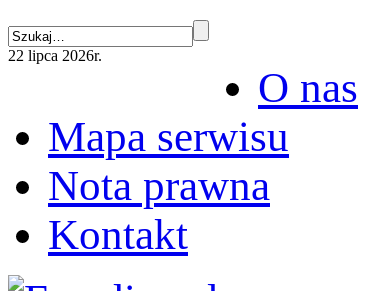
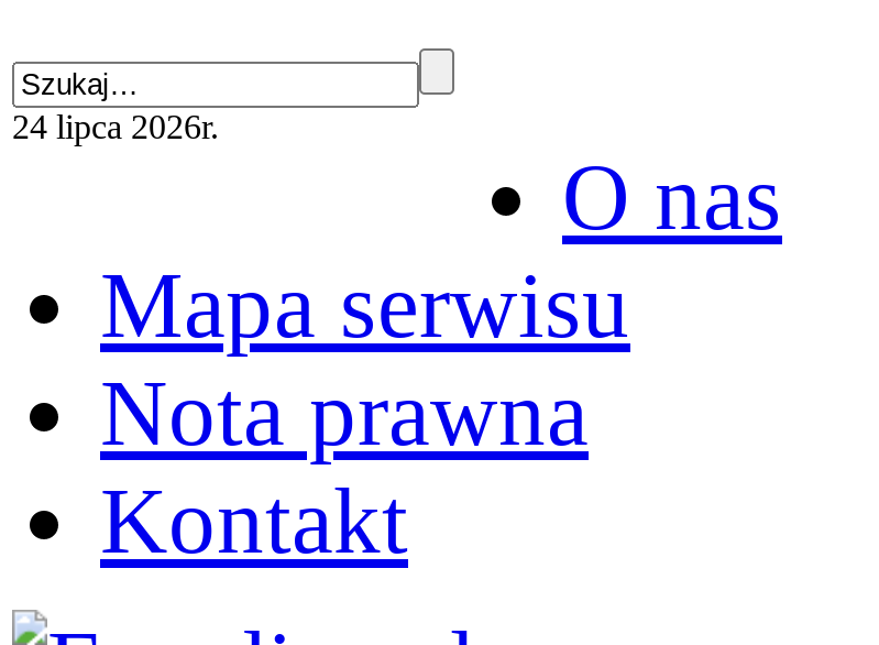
[8,47,102,64] 22 lipca 2026r. -> [12,108,219,145] 24 lipca 2026r.

